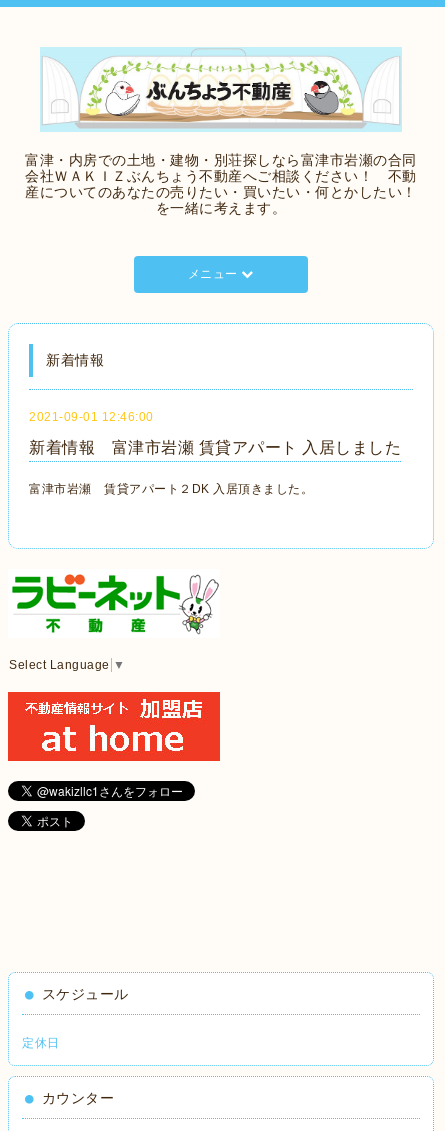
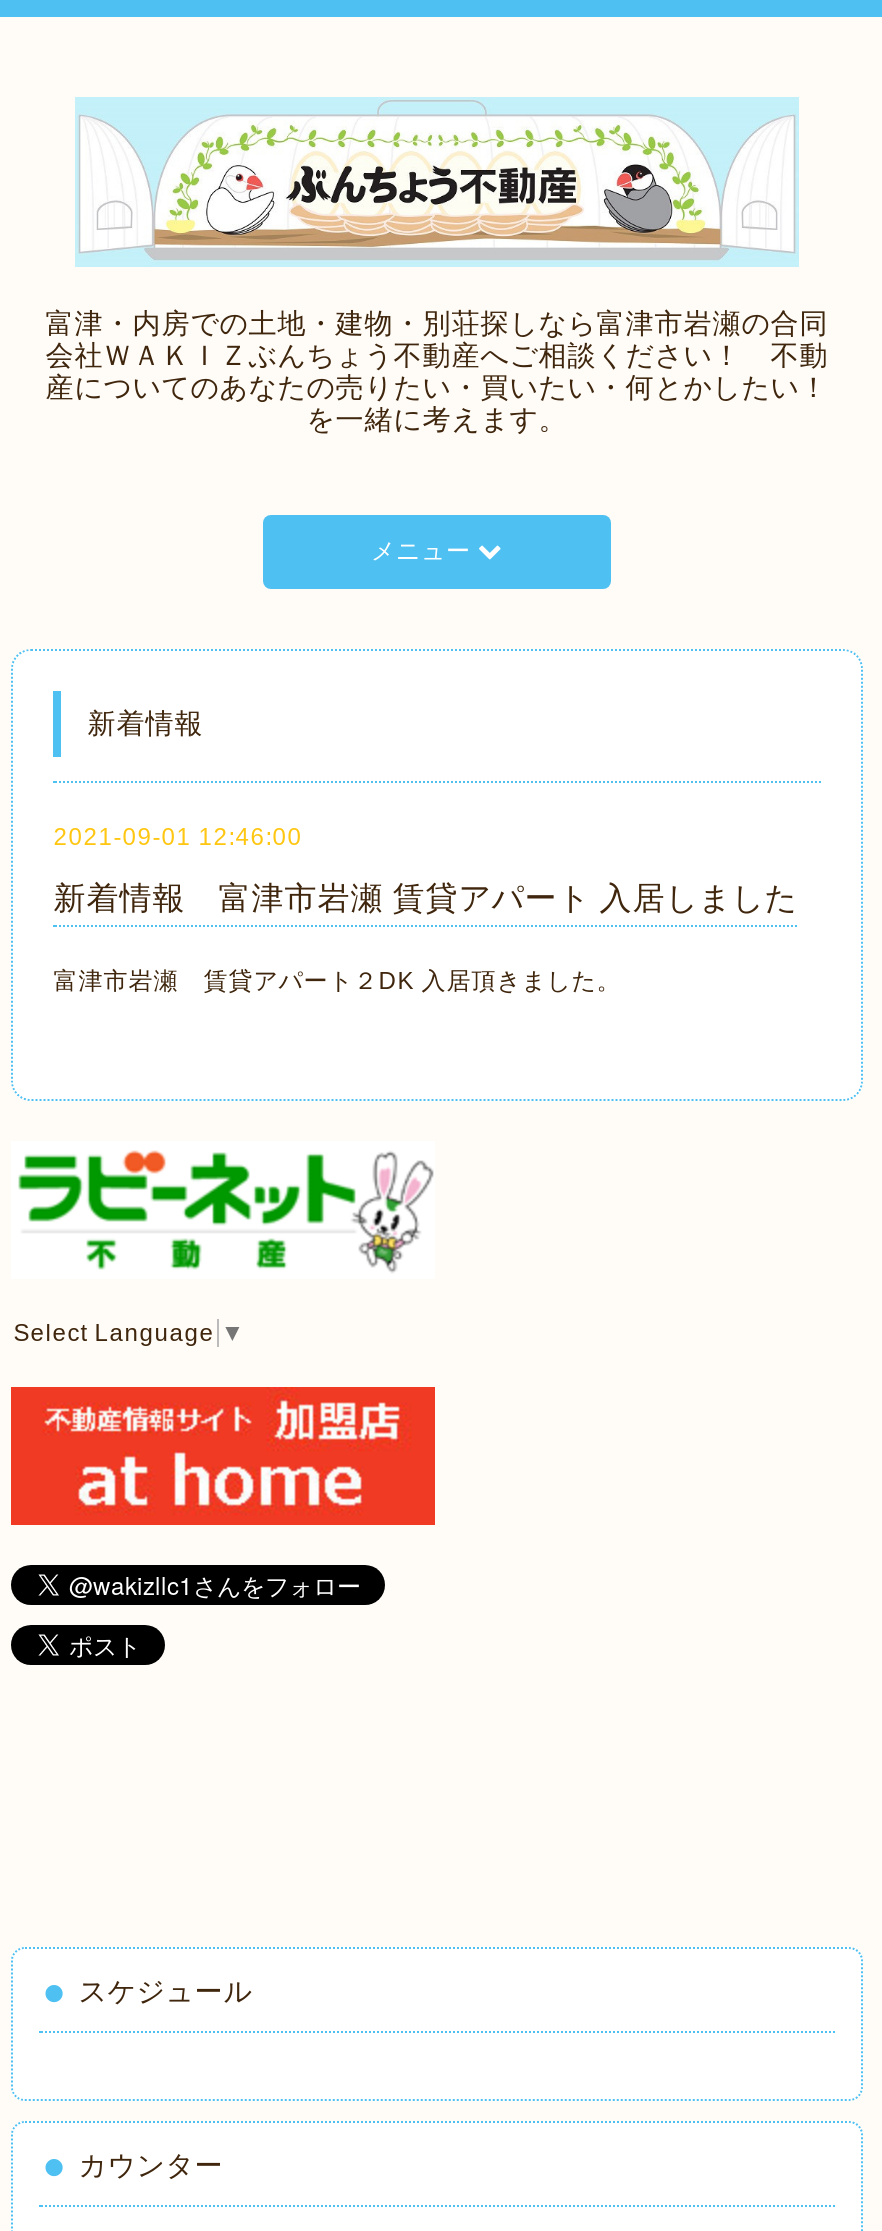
[22,1036,60,1050] 定休日 -> none

